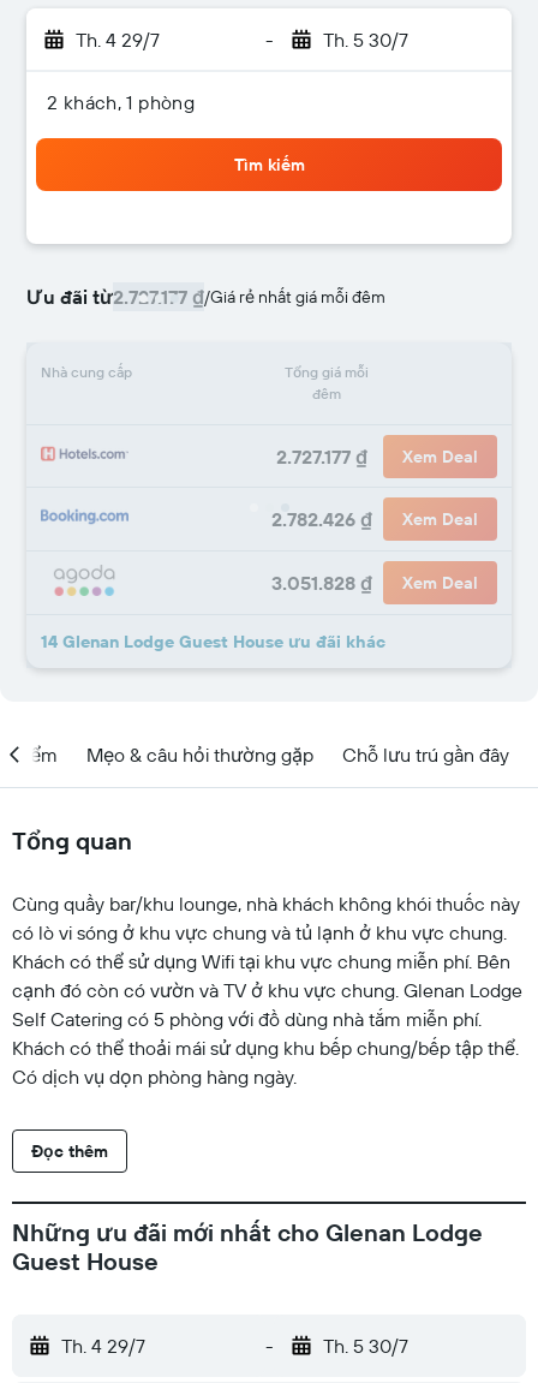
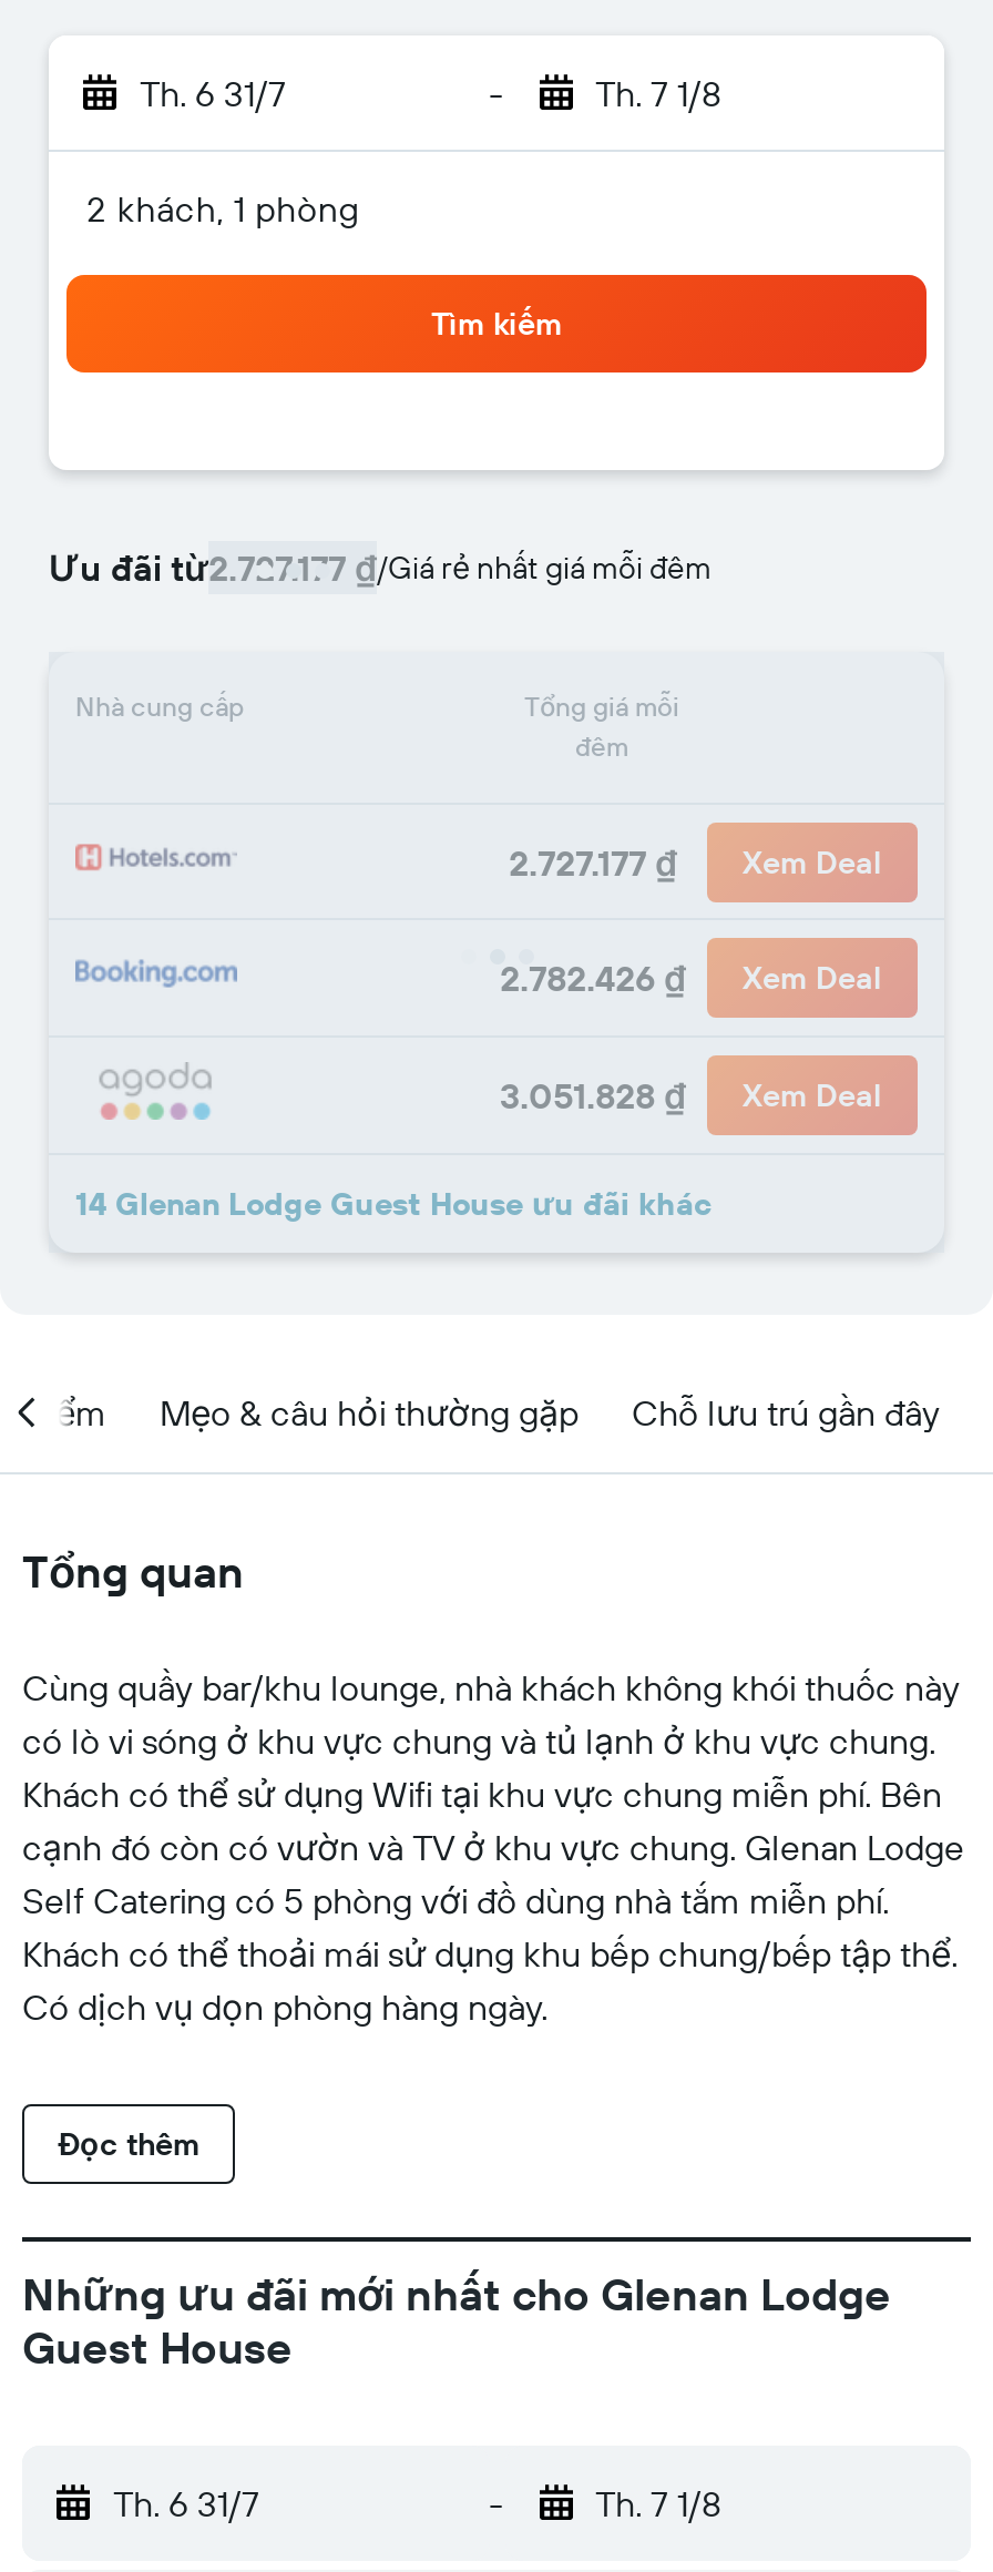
[76,28,160,52] Th. 4 29/7 -> [140,71,286,115] Th. 6 31/7
[322,28,408,52] Th. 5 30/7 -> [595,71,721,115] Th. 7 1/8
[61,1334,145,1358] Th. 4 29/7 -> [113,2481,259,2525] Th. 6 31/7
[322,1334,408,1358] Th. 5 30/7 -> [595,2481,721,2525] Th. 7 1/8

